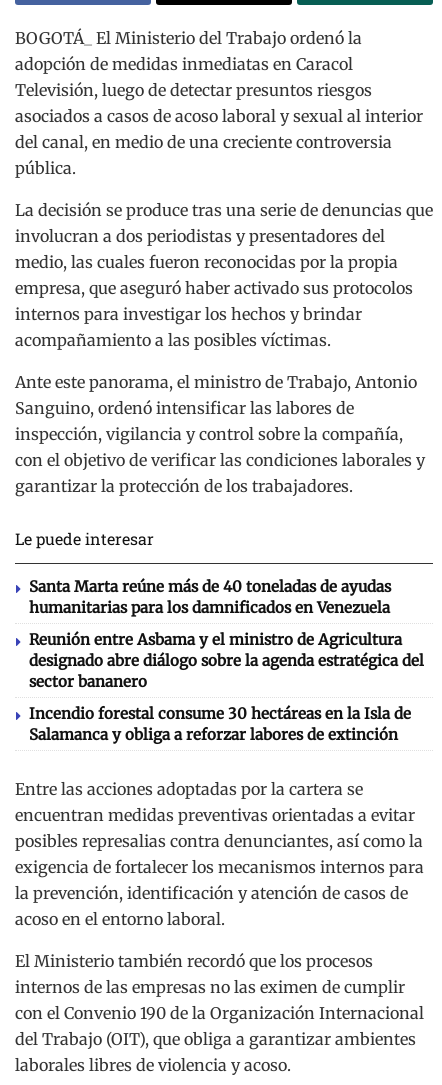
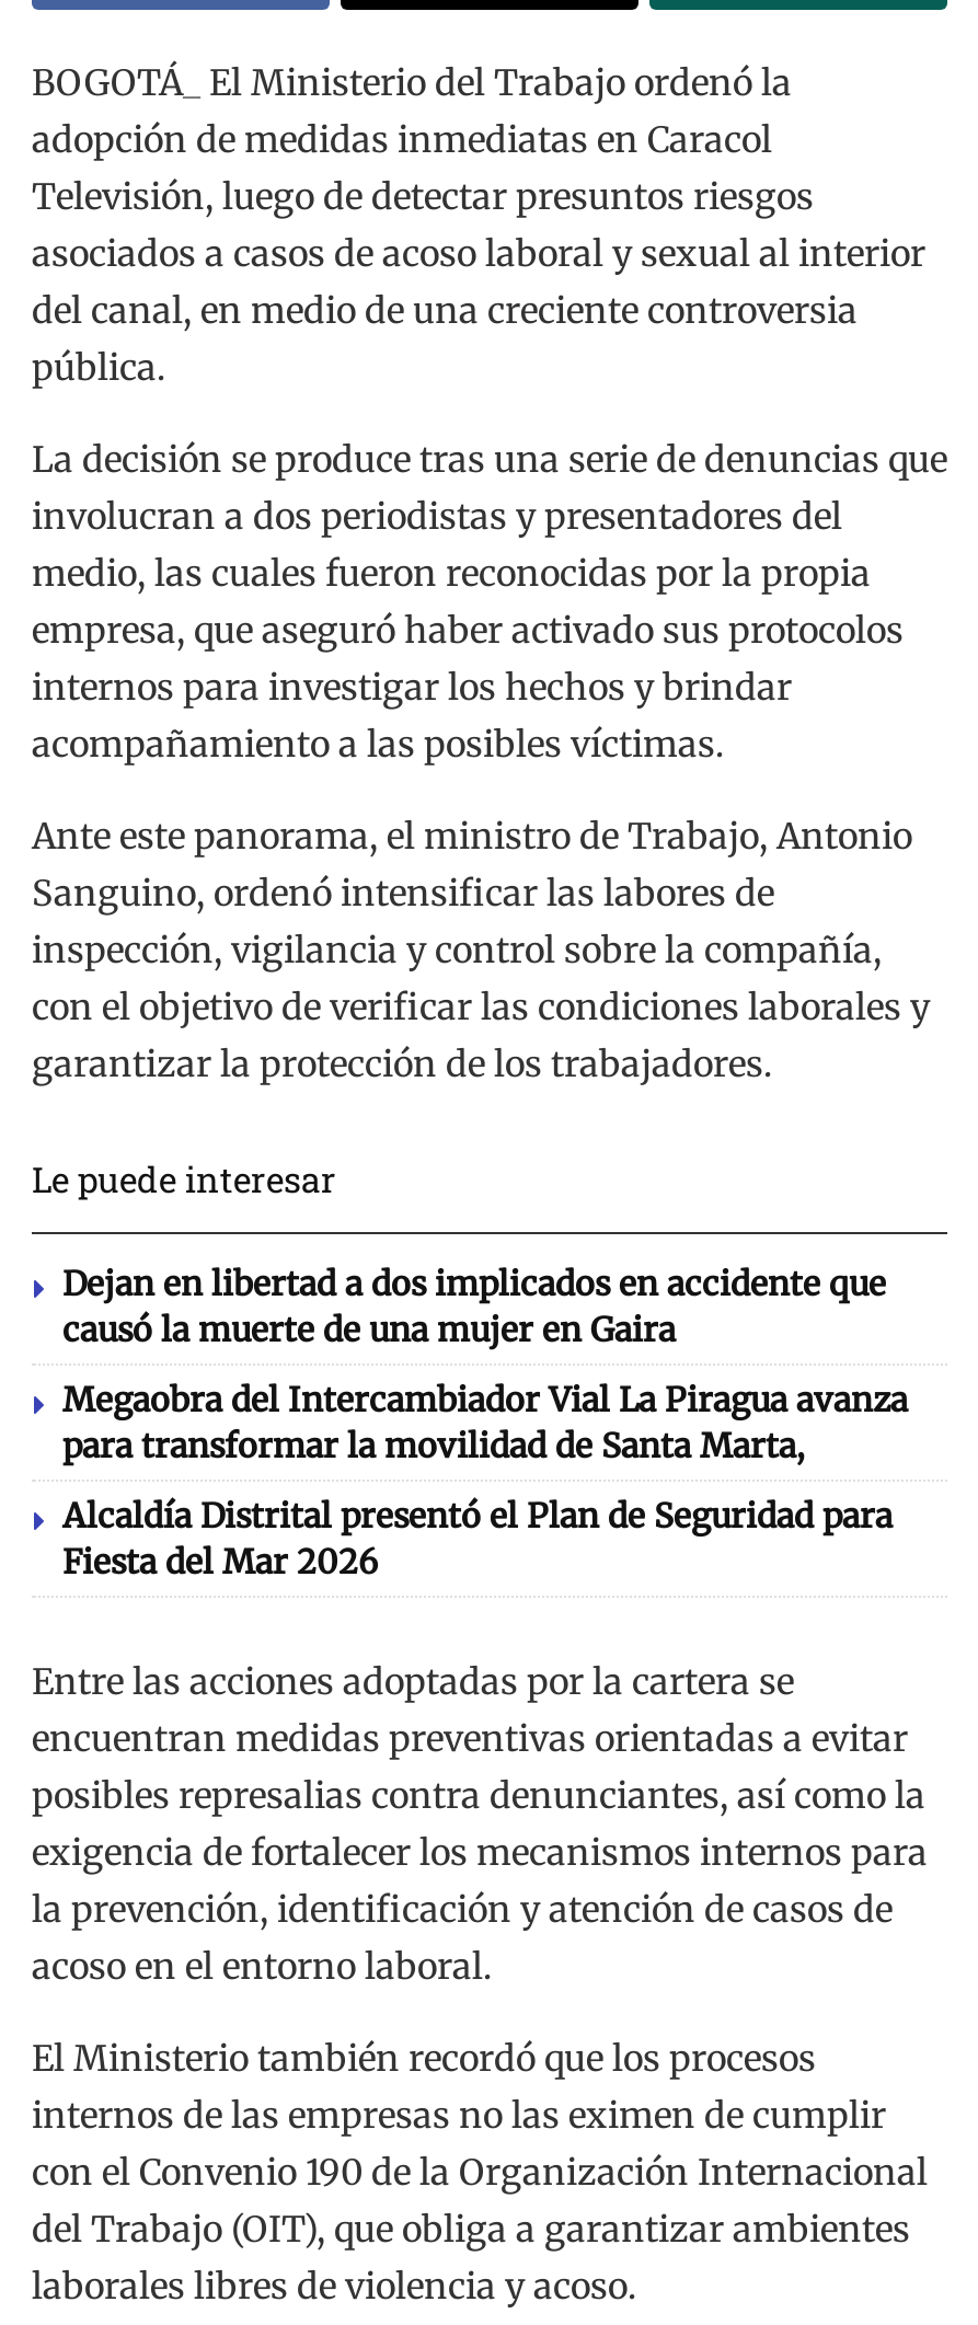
[29,577,391,617] Santa Marta reúne más de 40 toneladas de ayudas | humanitarias para los damnificados en Venezuela -> [62,1263,886,1350] Dejan en libertad a dos implicados en accidente que | causó la muerte de una mujer en Gaira
[29,630,424,691] Reunión entre Asbama y el ministro de Agricultura | designado abre diálogo sobre la agenda estratégica del | sector bananero -> [62,1379,908,1466] Megaobra del Intercambiador Vial La Piragua avanza | para transformar la movilidad de Santa Marta,
[29,704,411,744] Incendio forestal consume 30 hectáreas en la Isla de | Salamanca y obliga a reforzar labores de extinción -> [62,1495,893,1582] Alcaldía Distrital presentó el Plan de Seguridad para | Fiesta del Mar 2026

